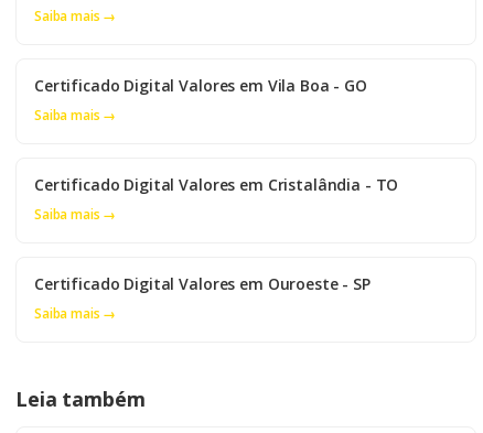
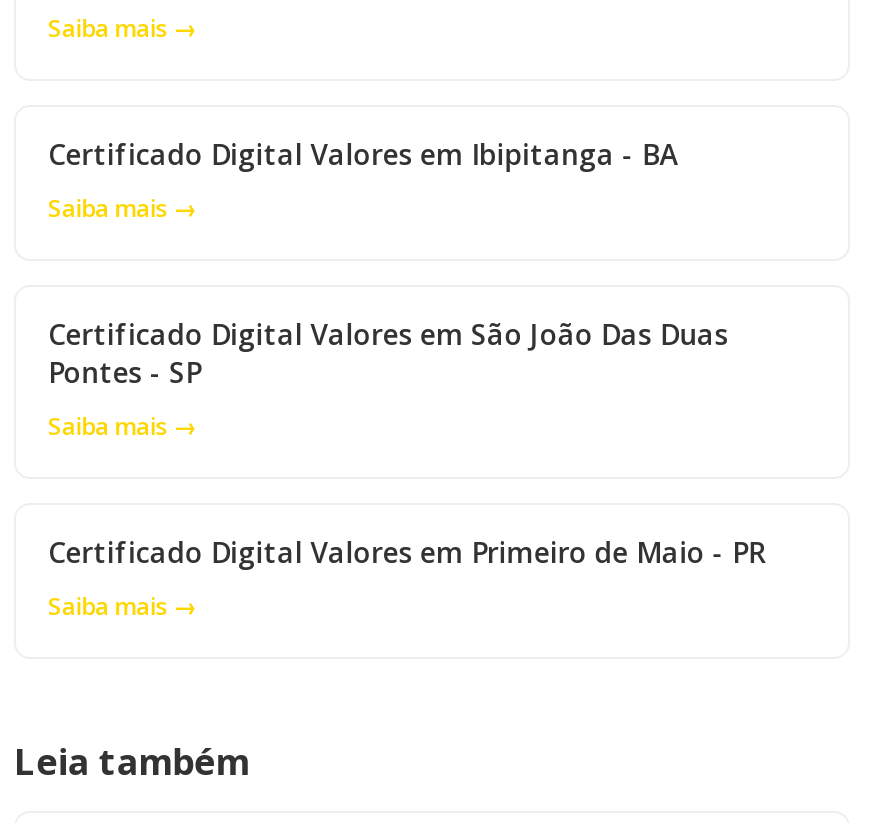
[34,75,367,96] Certificado Digital Valores em Vila Boa - GO -> [48,135,677,173] Certificado Digital Valores em Ibipitanga - BA
[34,174,398,195] Certificado Digital Valores em Cristalândia - TO -> [48,315,729,391] Certificado Digital Valores em São João Das Duas | Pontes - SP
[34,273,370,294] Certificado Digital Valores em Ouroeste - SP -> [48,533,765,571] Certificado Digital Valores em Primeiro de Maio - PR

